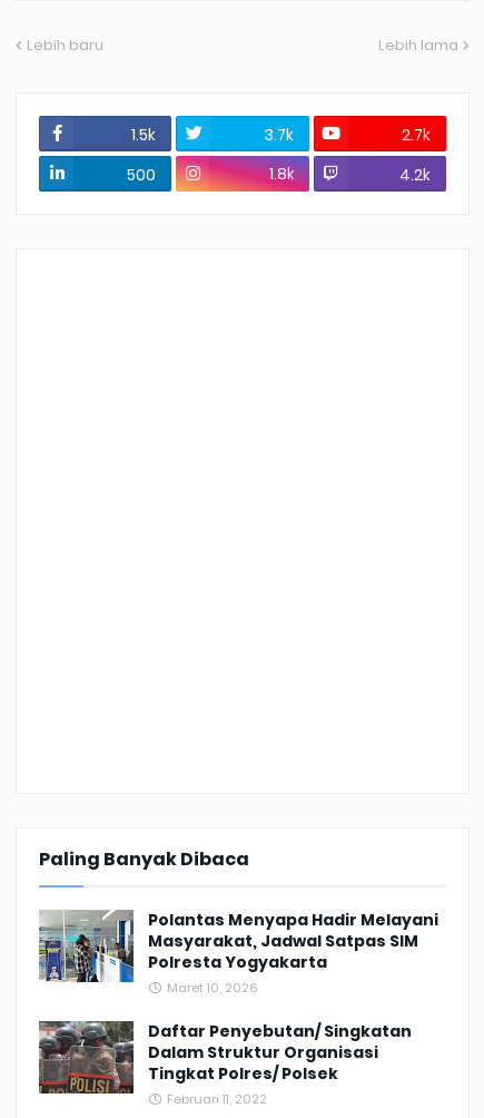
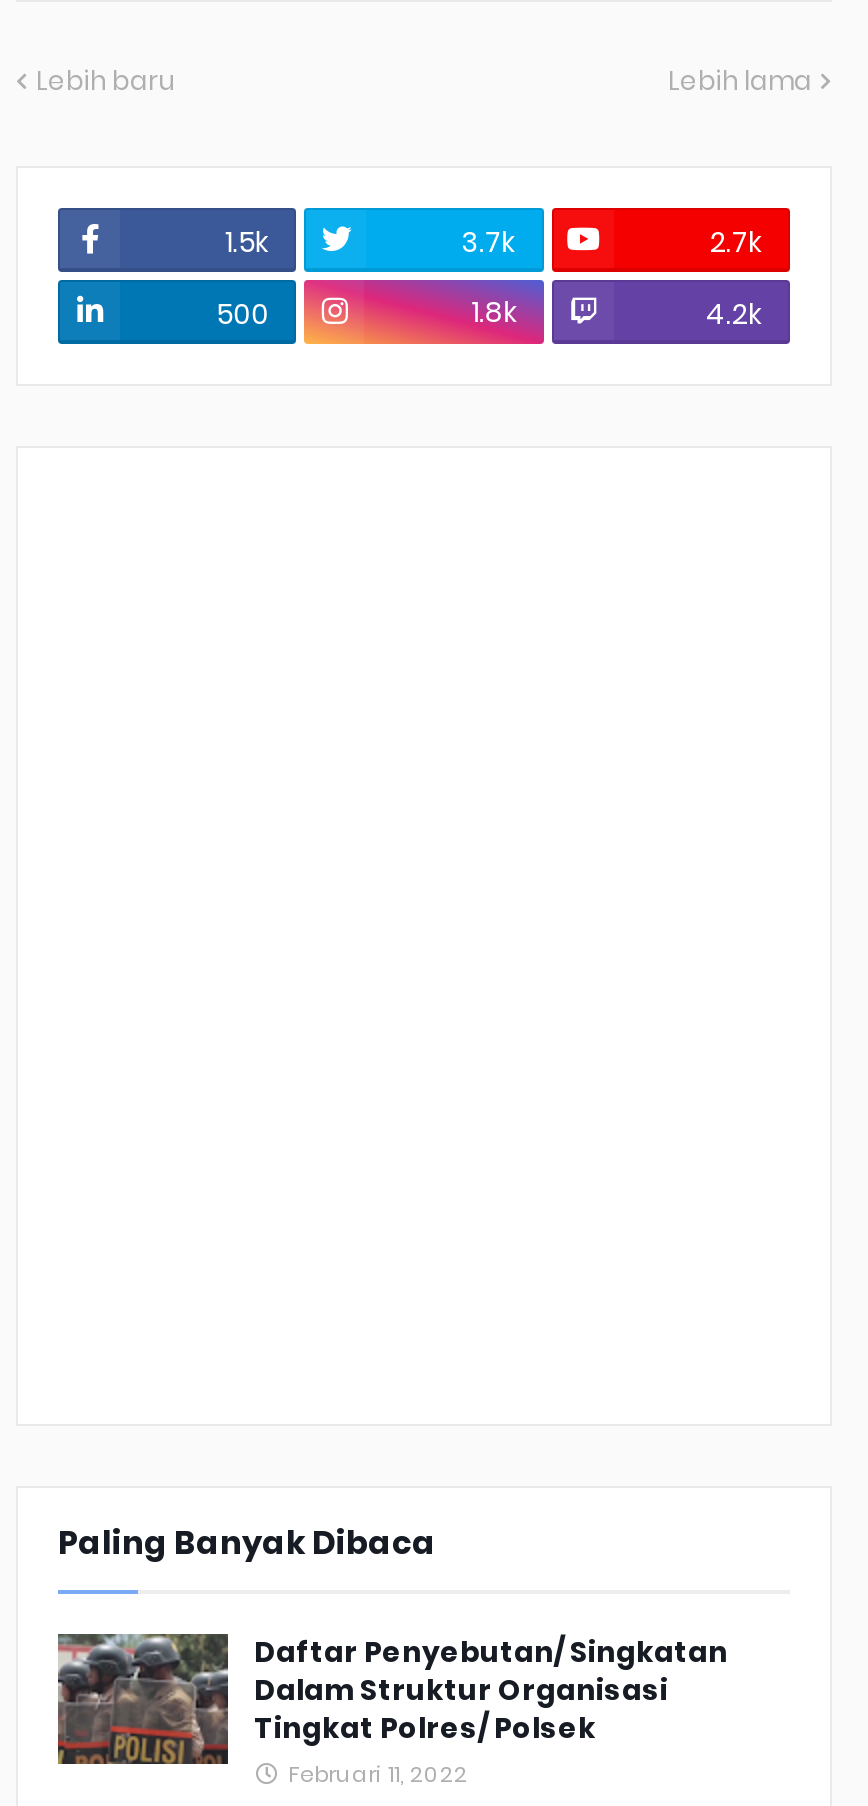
[38,909,438,997] [image] | Polantas Menyapa Hadir Melayani | Masyarakat, Jadwal Satpas SIM | Polresta Yogyakarta | Maret 10, 2026 -> none

